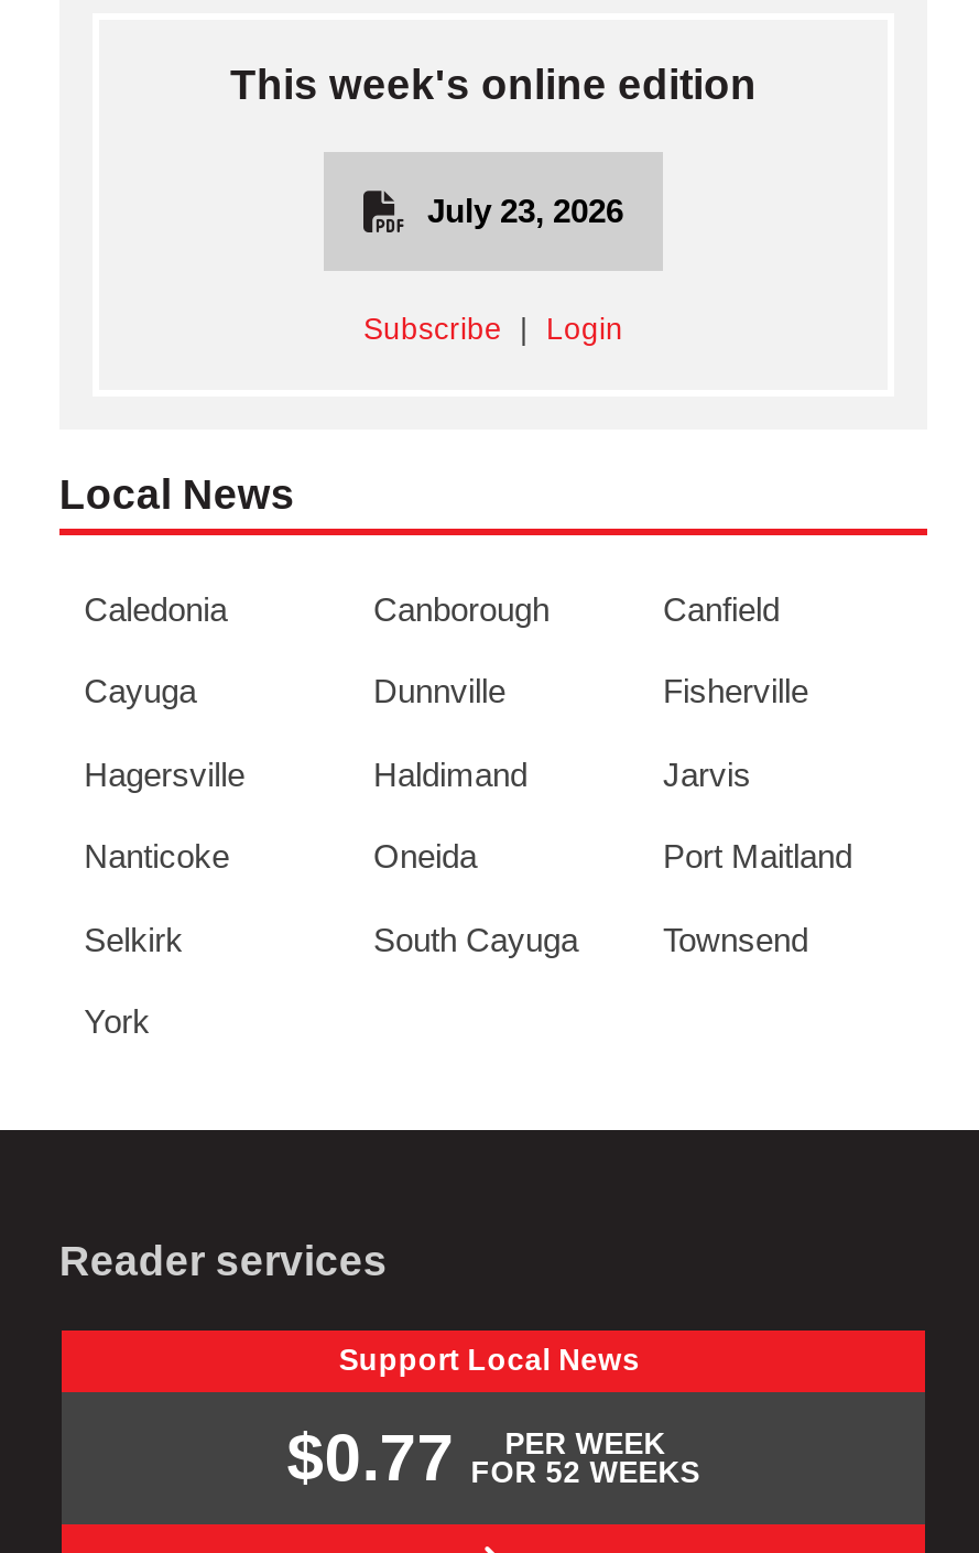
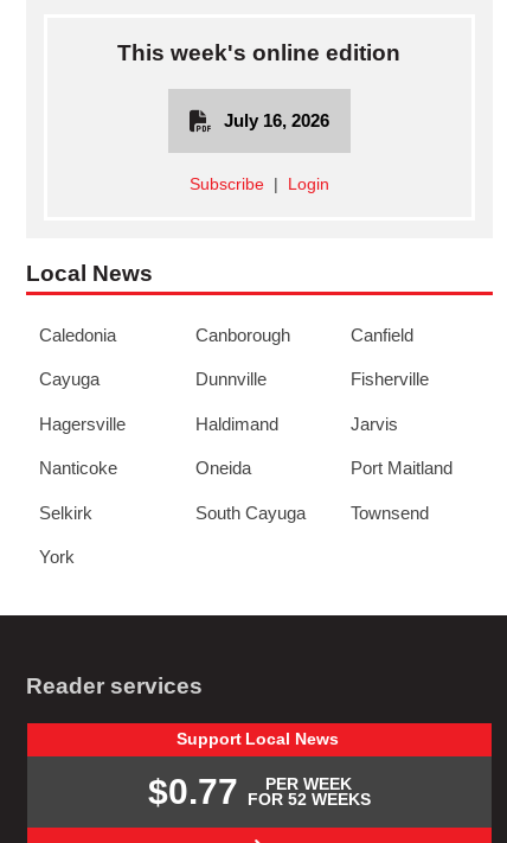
[427,193,623,230] July 23, 2026 -> [224,111,329,131] July 16, 2026

